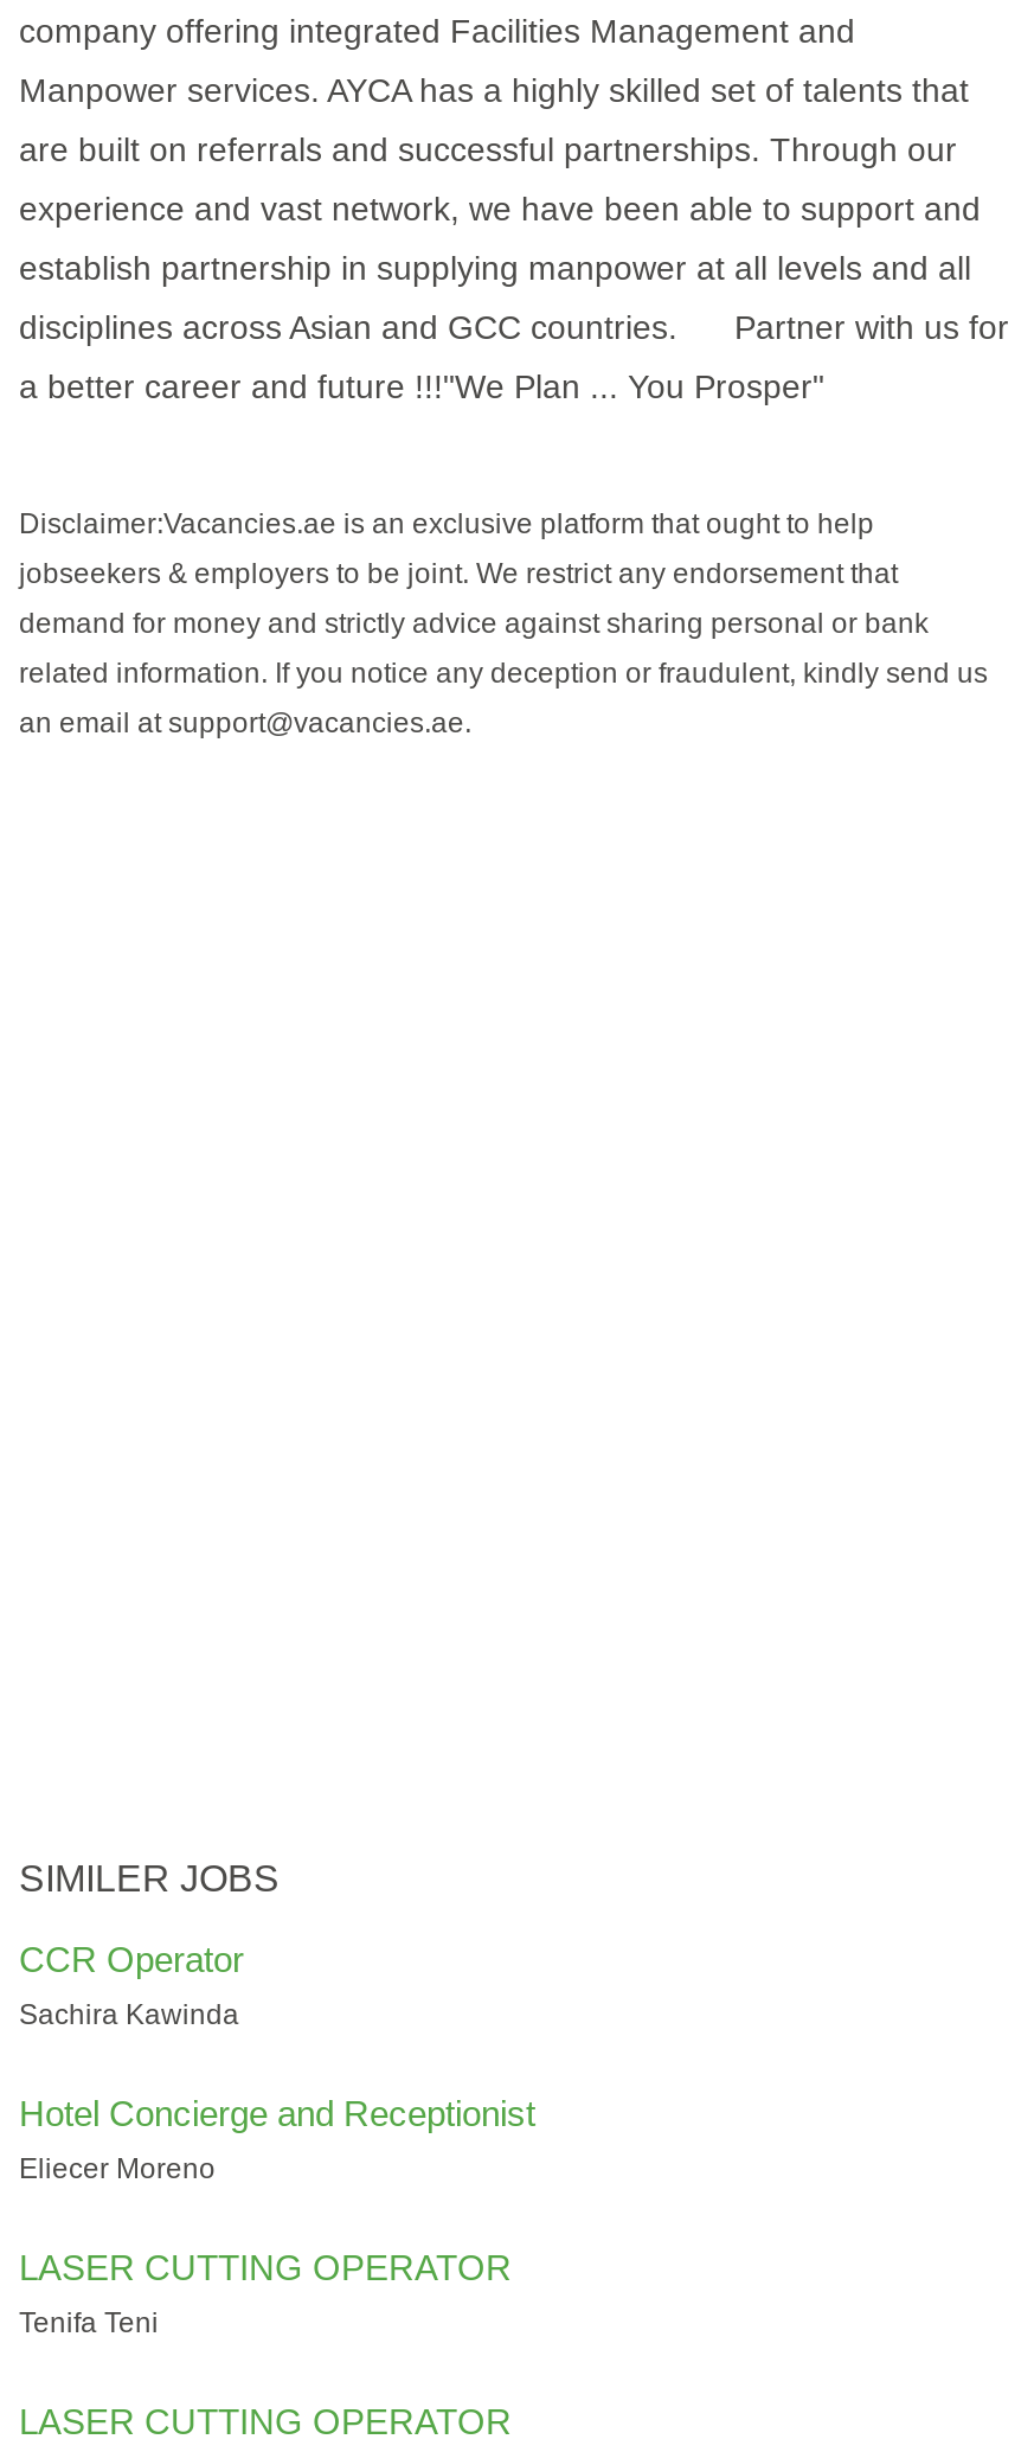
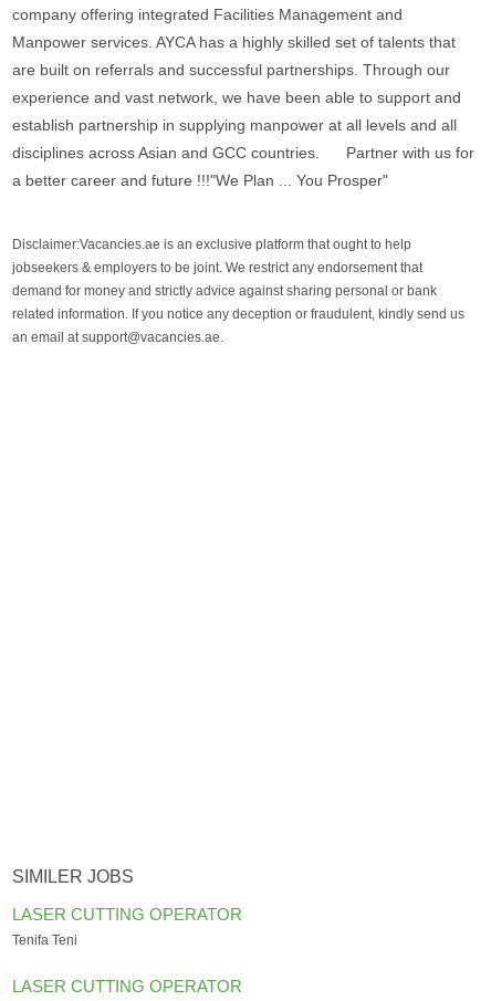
[19,1939,535,2185] CCR Operator | Sachira Kawinda | Hotel Concierge and Receptionist | Eliecer Moreno -> none

